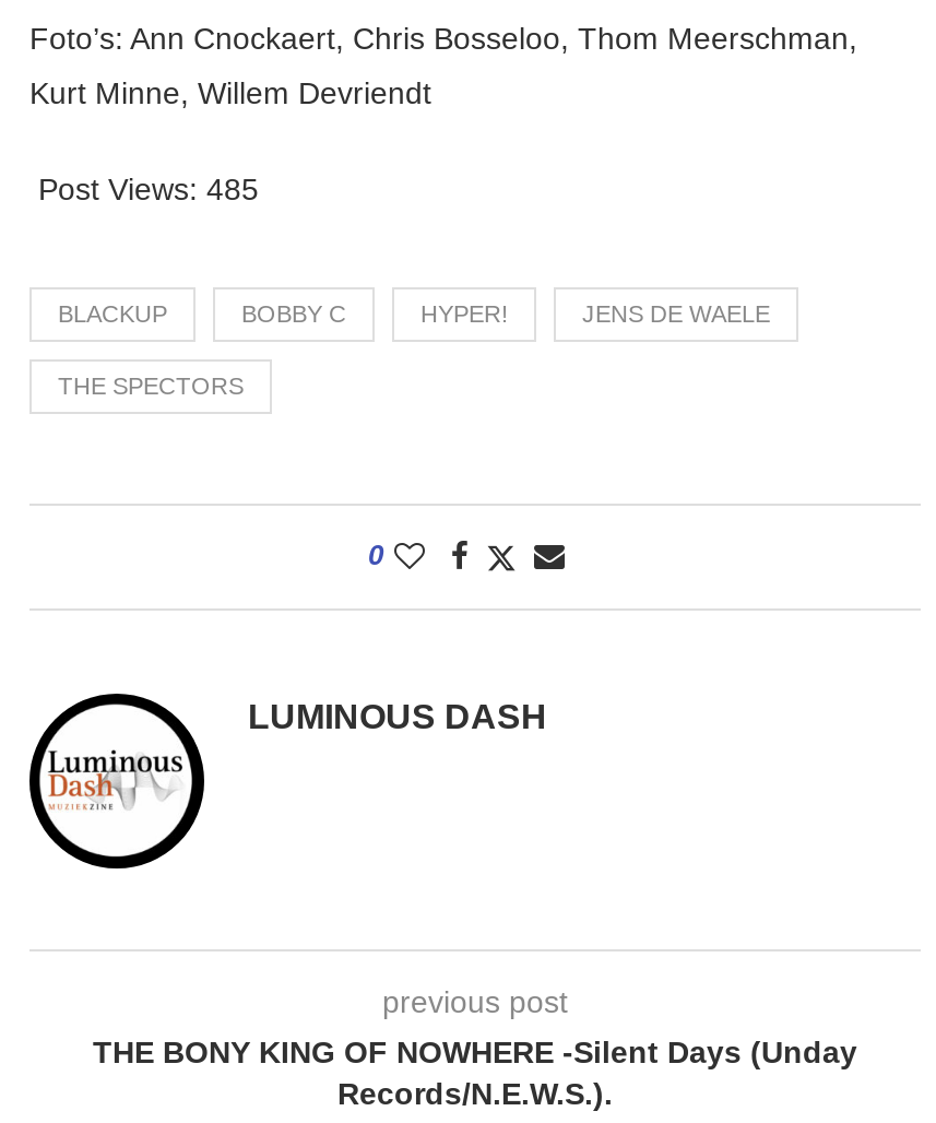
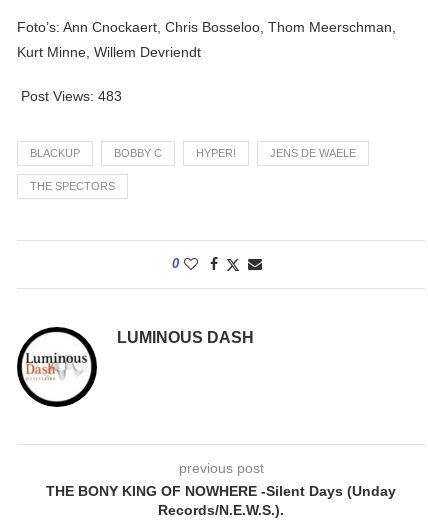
[38,172,259,207] Post Views: 485 -> [21,88,122,104] Post Views: 483

